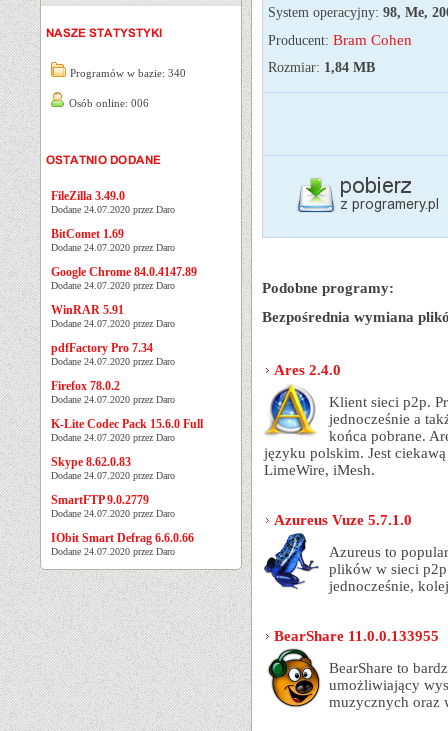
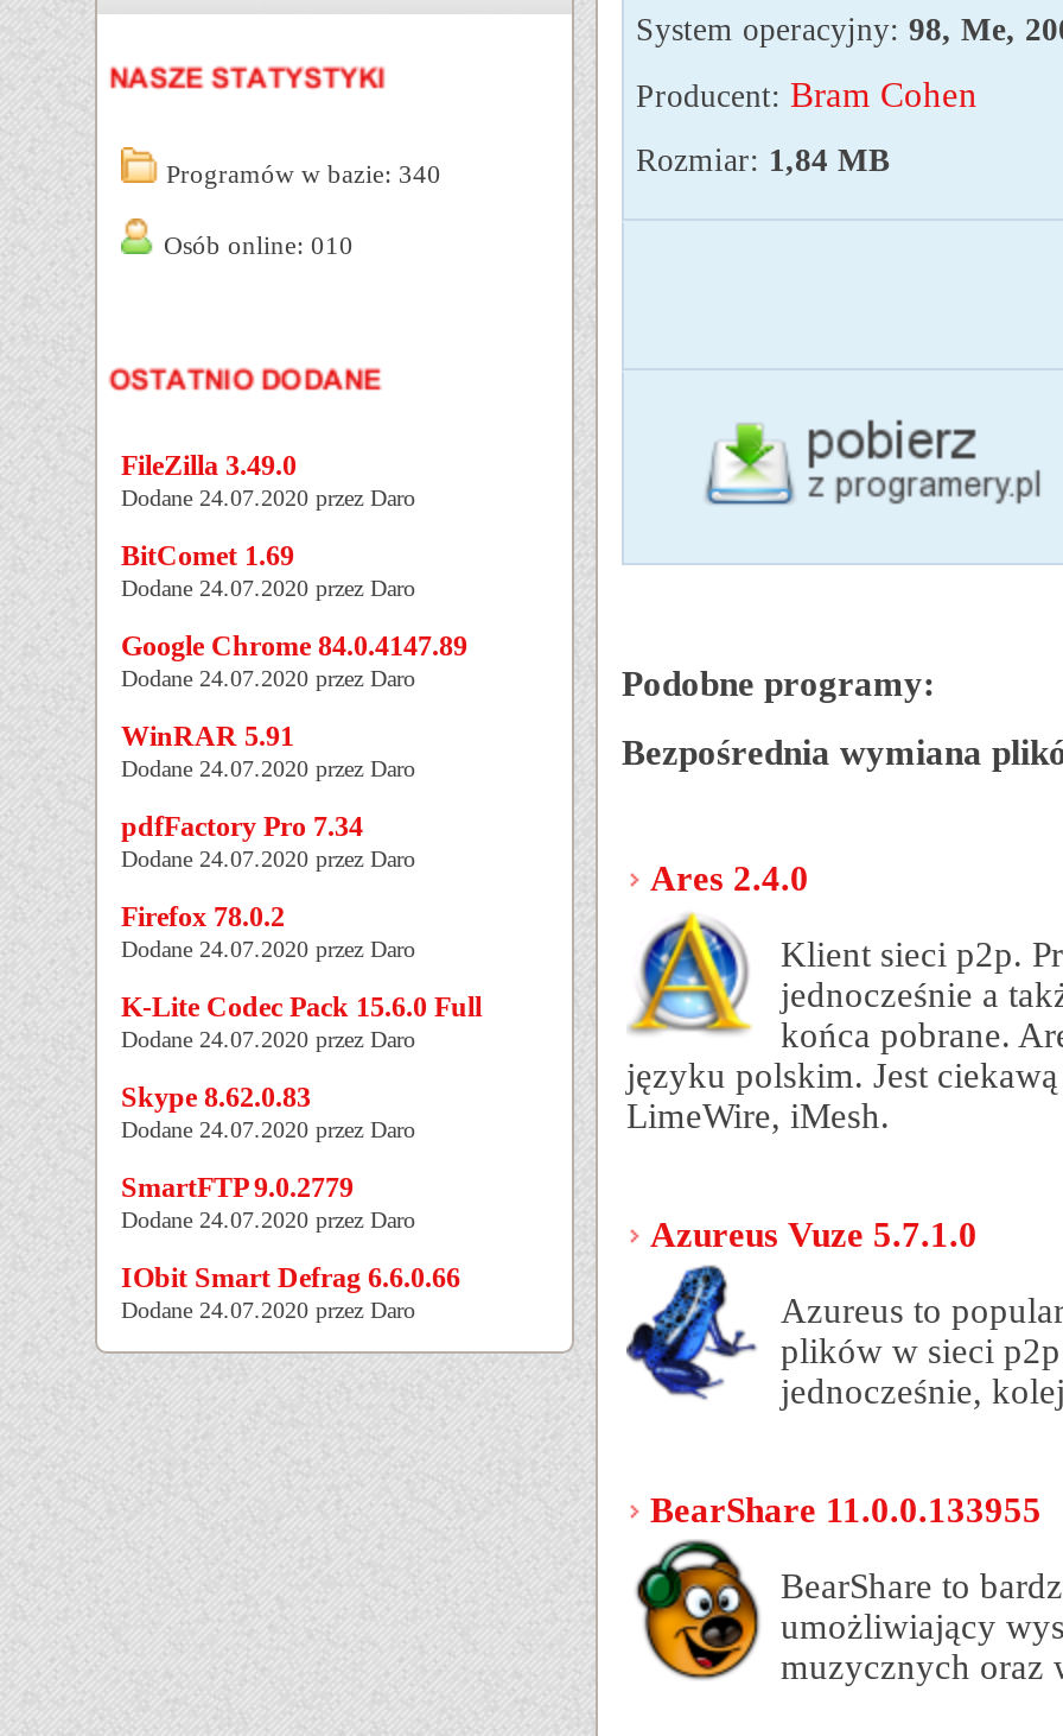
[66,97,149,109] Osób online: 006 -> [157,230,354,259] Osób online: 010

